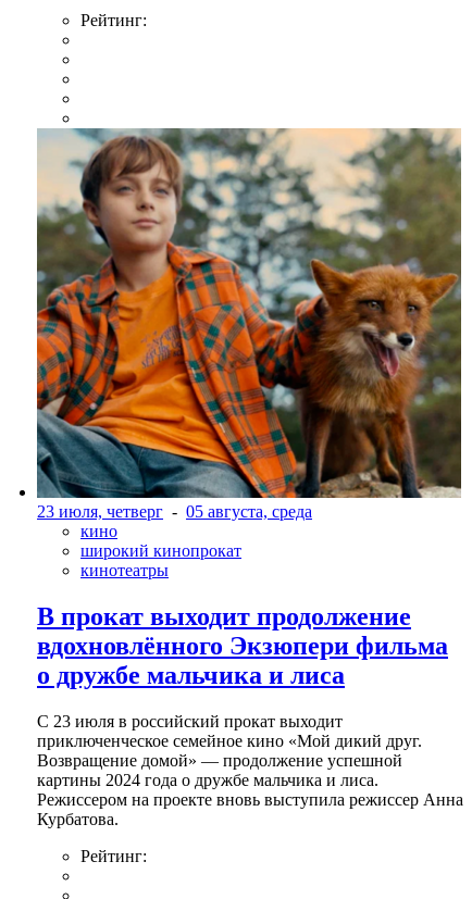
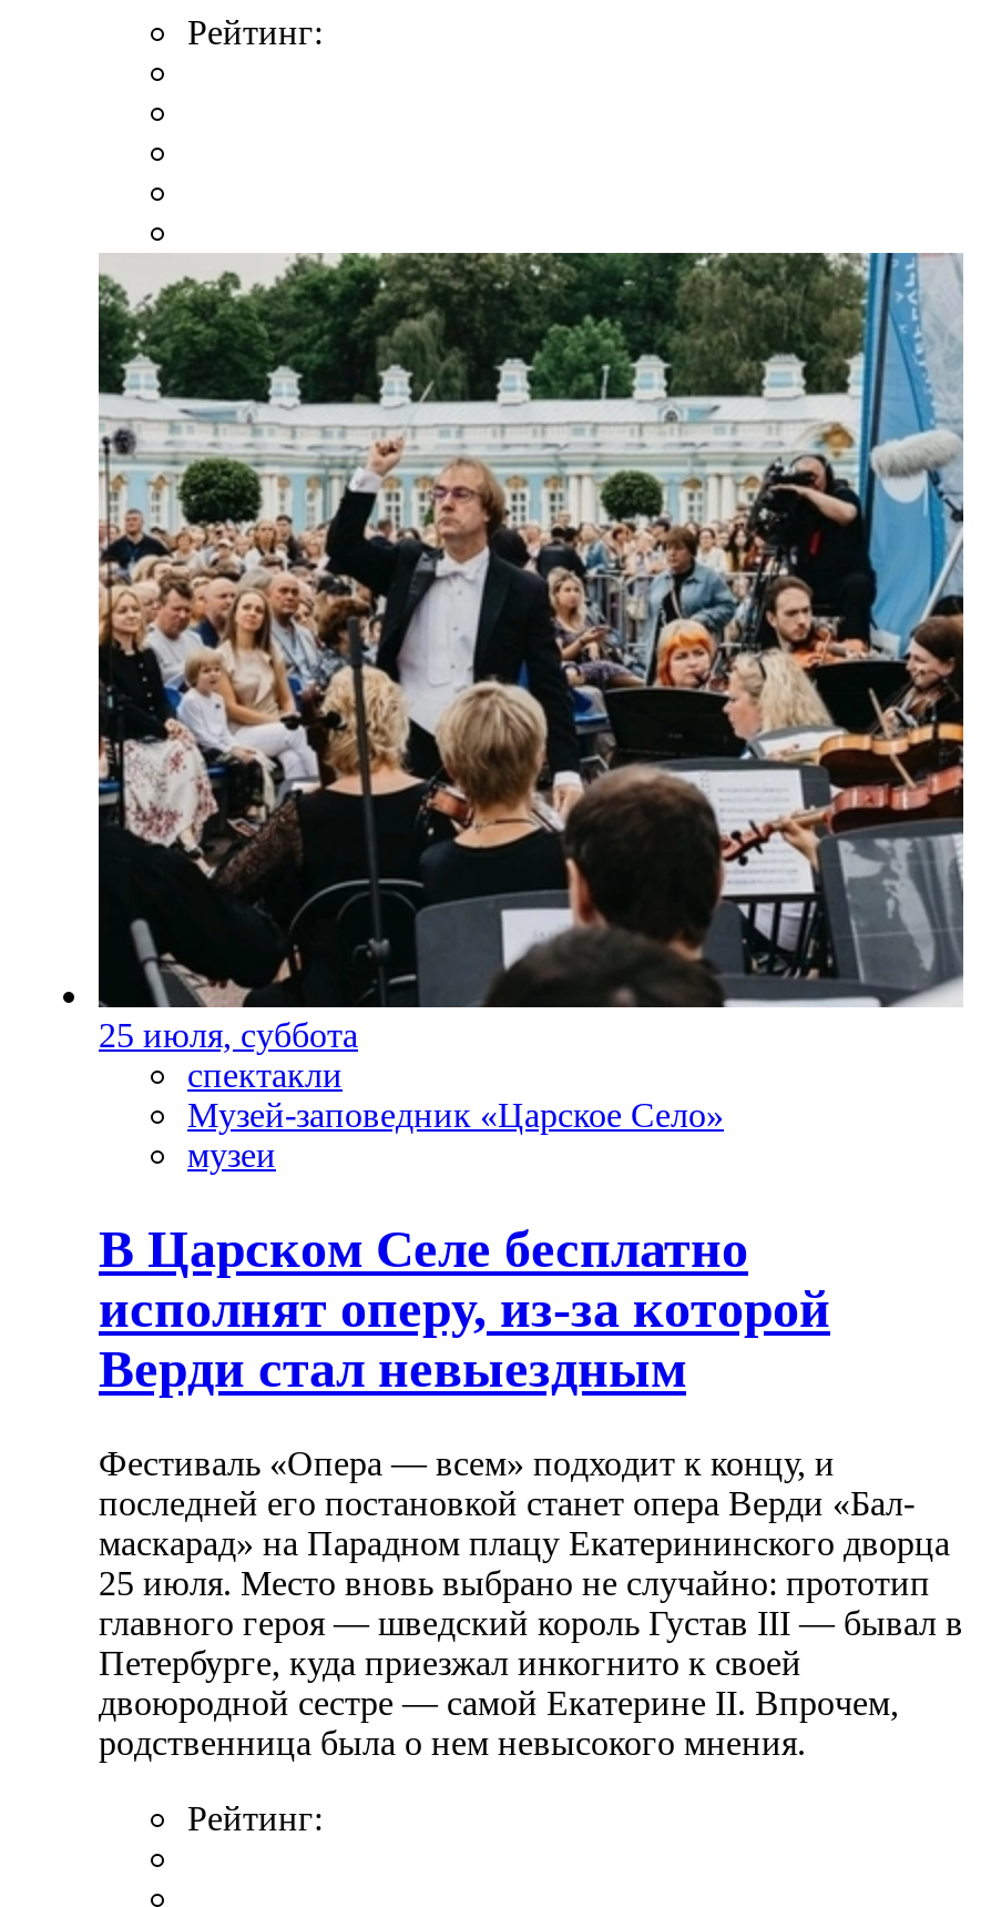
[36,127,461,579] [image] | 23 июля, четверг - 05 августа, среда | кино | широкий кинопрокат | кинотеатры -> [96,250,965,1174] [image] | 25 июля, суббота | спектакли | Музей-заповедник «Царское Село» | музеи
[37,602,448,689] В прокат выходит продолжение | вдохновлённого Экзюпери фильма | о дружбе мальчика и лиса -> [99,1221,830,1398] В Царском Селе бесплатно | исполнят оперу, из-за которой | Верди стал невыездным
[37,711,463,828] С 23 июля в российский прокат выходит | приключенческое семейное кино «Мой дикий друг. | Возвращение домой» — продолжение успешной | картины 2024 года о дружбе мальчика и лиса. | Режиссером на проекте вновь выступила режиссер Анна | Курбатова. -> [99,1444,963,1762] Фестиваль «Опера — всем» подходит к концу, и | последней его постановкой станет опера Верди «Бал- | маскарад» на Парадном плацу Екатерининского дворца | 25 июля. Место вновь выбрано не случайно: прототип | главного героя — шведский король Густав III — бывал в | Петербурге, куда приезжал инкогнито к своей | двоюродной сестре — самой Екатерине II. Впрочем, | родственница была о нем невысокого мнения.

